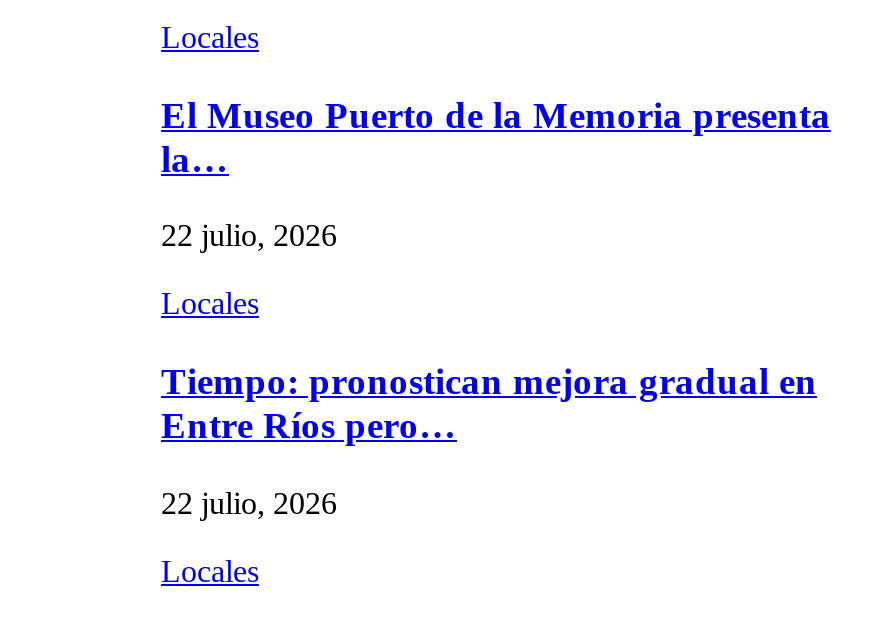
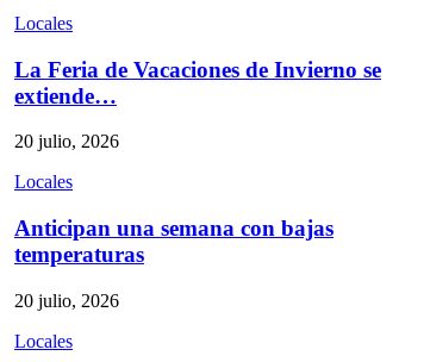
[161,93,831,179] El Museo Puerto de la Memoria presenta | la… -> [14,57,381,108] La Feria de Vacaciones de Invierno se | extiende…
[161,219,337,253] 22 julio, 2026 -> [14,131,119,152] 20 julio, 2026
[161,360,817,446] Tiempo: pronostican mejora gradual en | Entre Ríos pero… -> [14,216,334,267] Anticipan una semana con bajas | temperaturas
[161,486,337,520] 22 julio, 2026 -> [14,290,119,311] 20 julio, 2026

